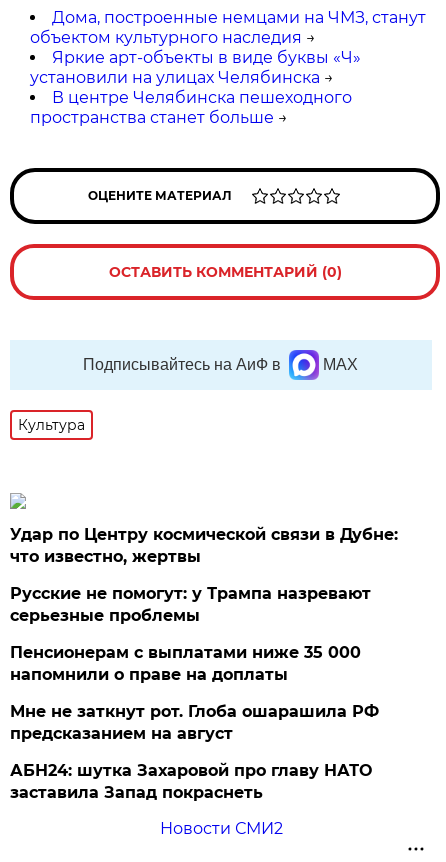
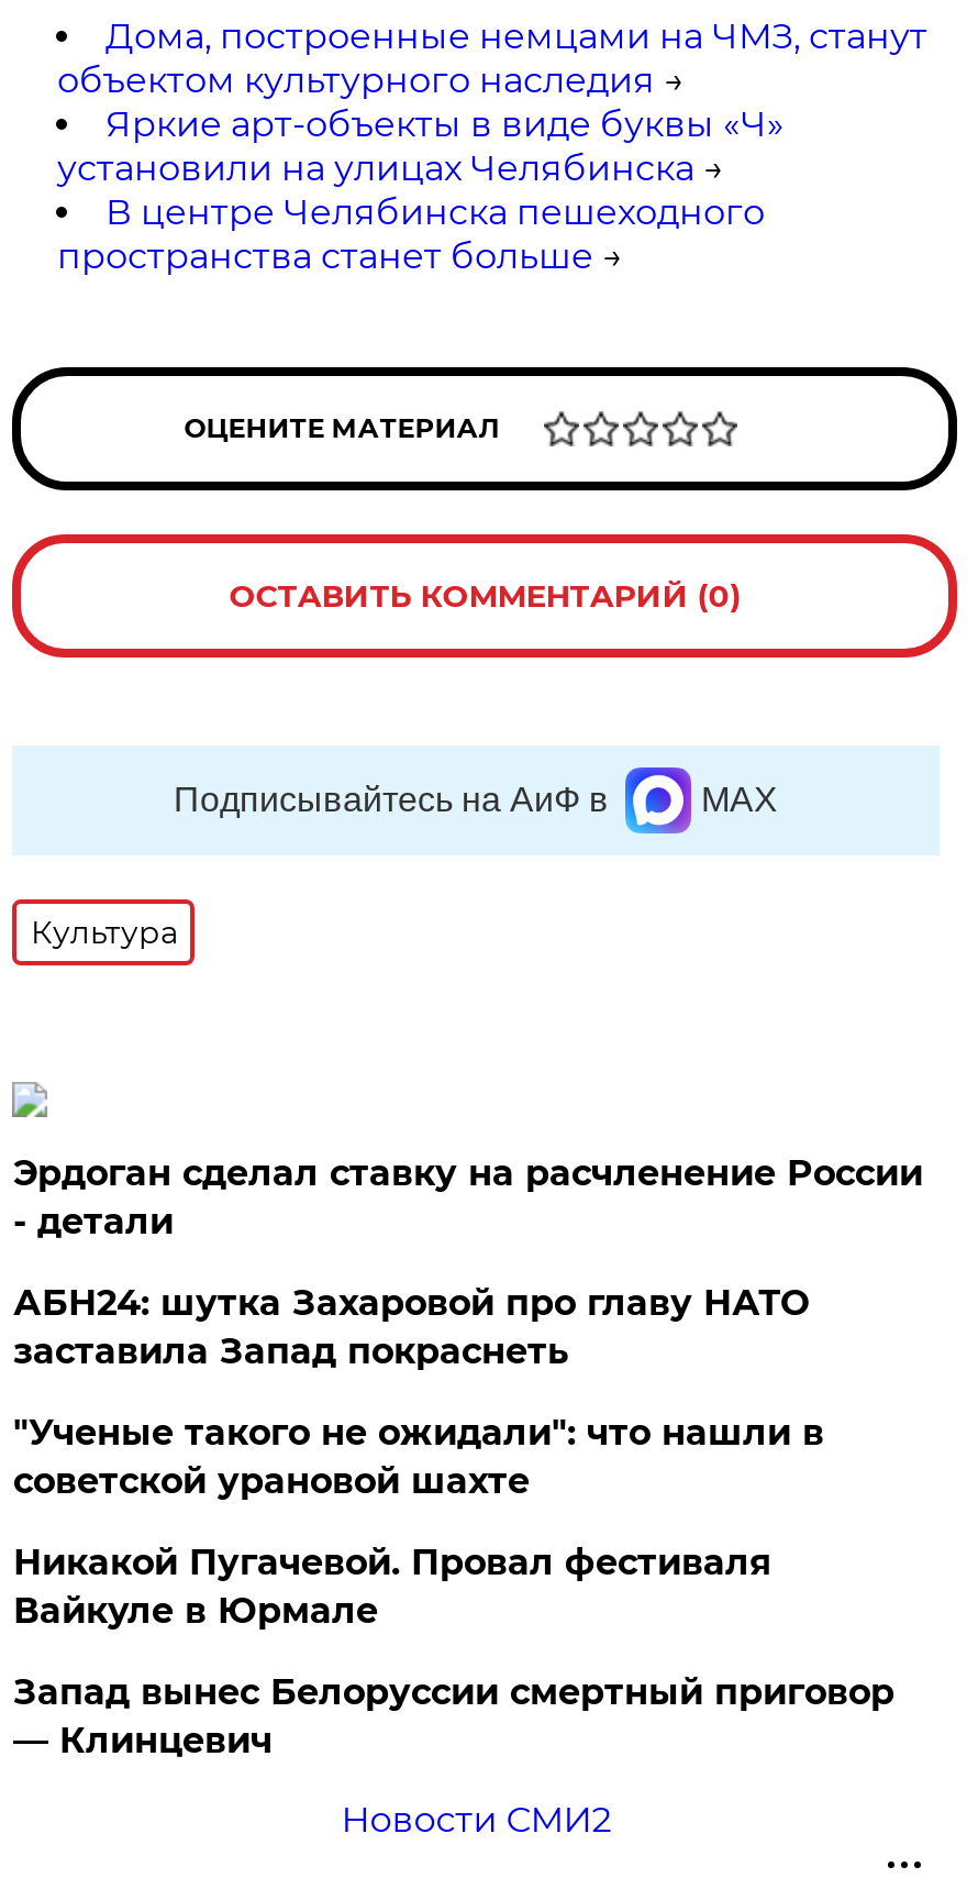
[10,525,398,743] Удар по Центру космической связи в Дубне: | что известно, жертвы | Русские не помогут: у Трампа назревают | серьезные проблемы | Пенсионерам с выплатами ниже 35 000 | напомнили о праве на доплаты | Мне не заткнут рот. Глоба ошарашила РФ | предсказанием на август -> [13,1151,923,1242] Эрдоган сделал ставку на расчленение России | - детали
moved [10,761,372,802] -> [13,1281,809,1371]: АБН24: шутка Захаровой про главу НАТО | заставила Запад покраснеть
none -> [13,1411,894,1761] "Ученые такого не ожидали": что нашли в | советской урановой шахте | Никакой Пугачевой. Провал фестиваля | Вайкуле в Юрмале | Запад вынес Белоруссии смертный приговор | — Клинцевич

